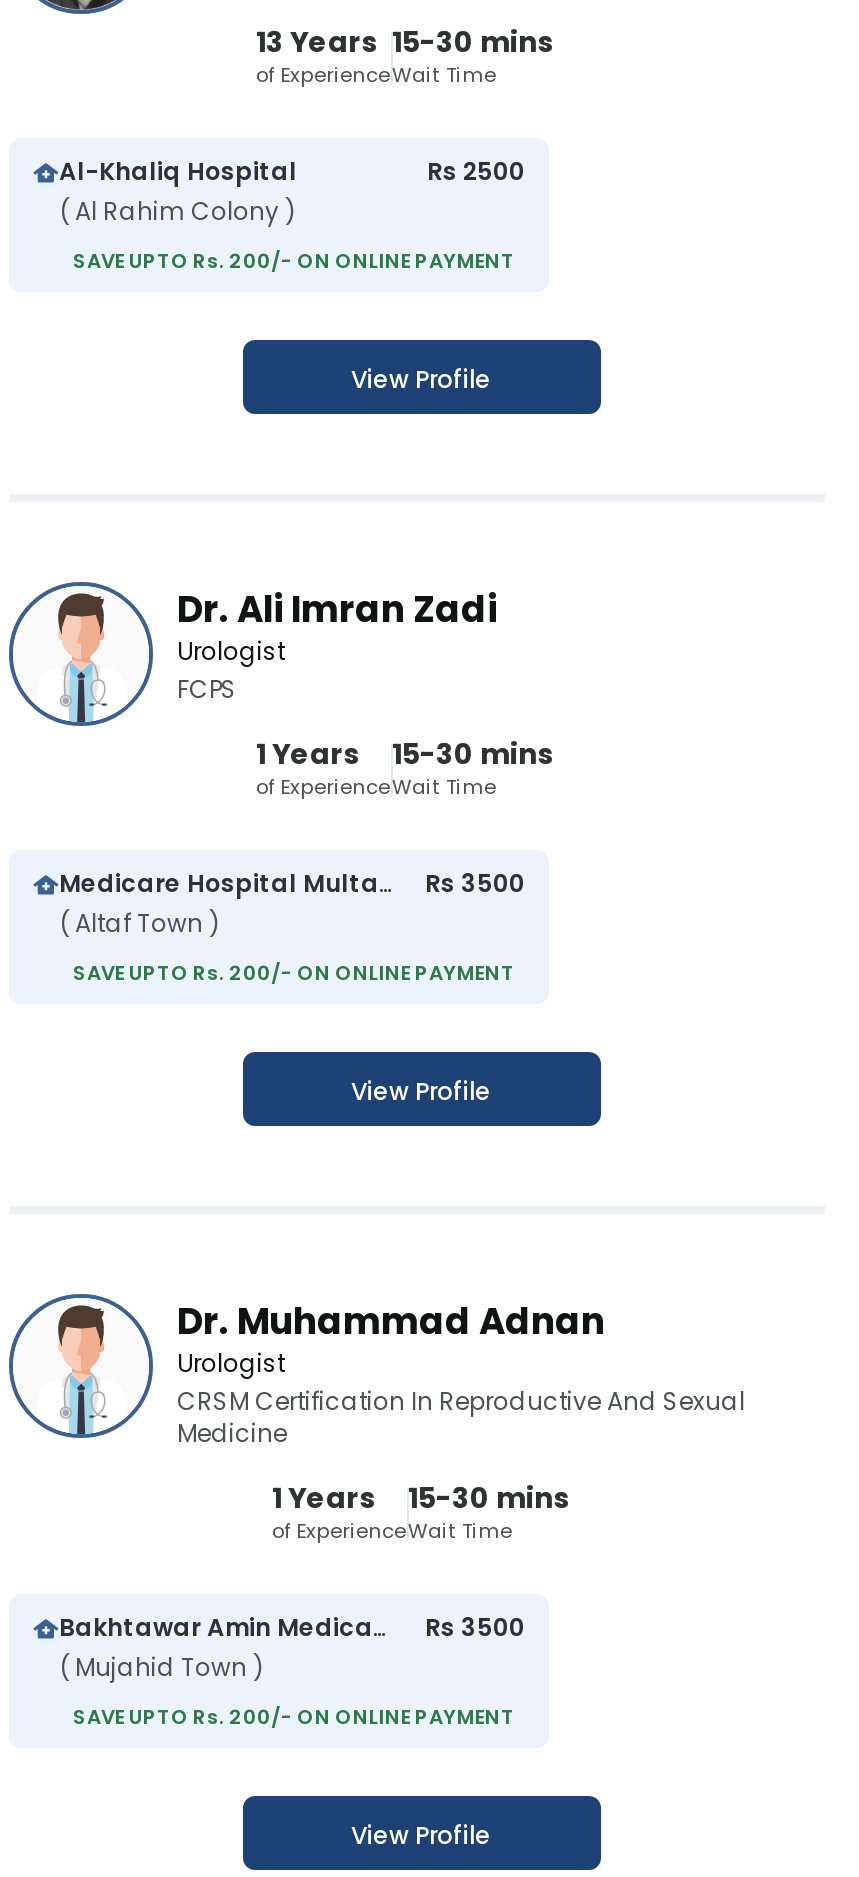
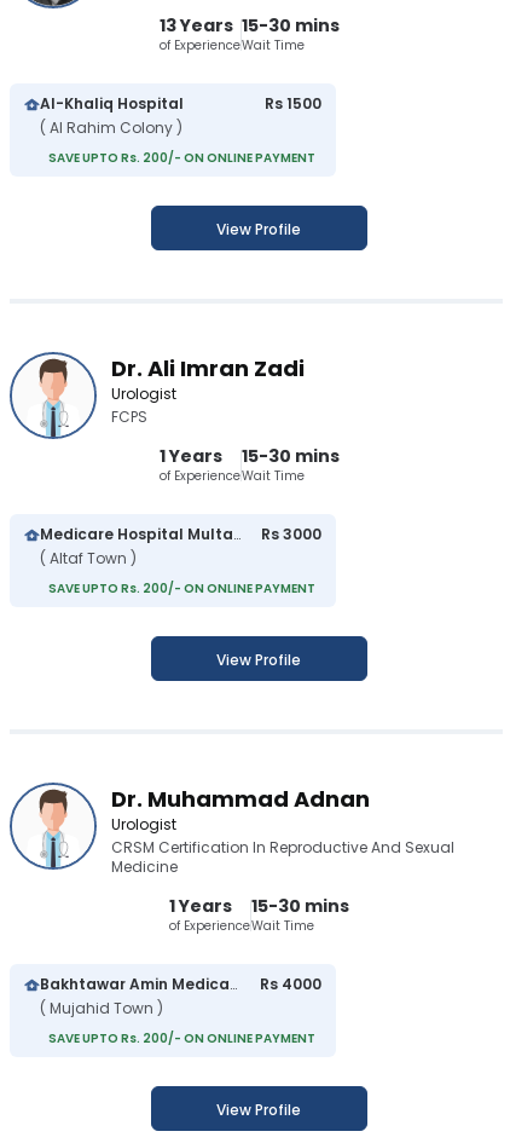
[427,154,525,188] Rs 2500 -> [265,93,321,114] Rs 1500
[425,866,525,900] Rs 3500 -> [261,524,321,545] Rs 3000
[425,1610,525,1644] Rs 3500 -> [260,974,321,994] Rs 4000

